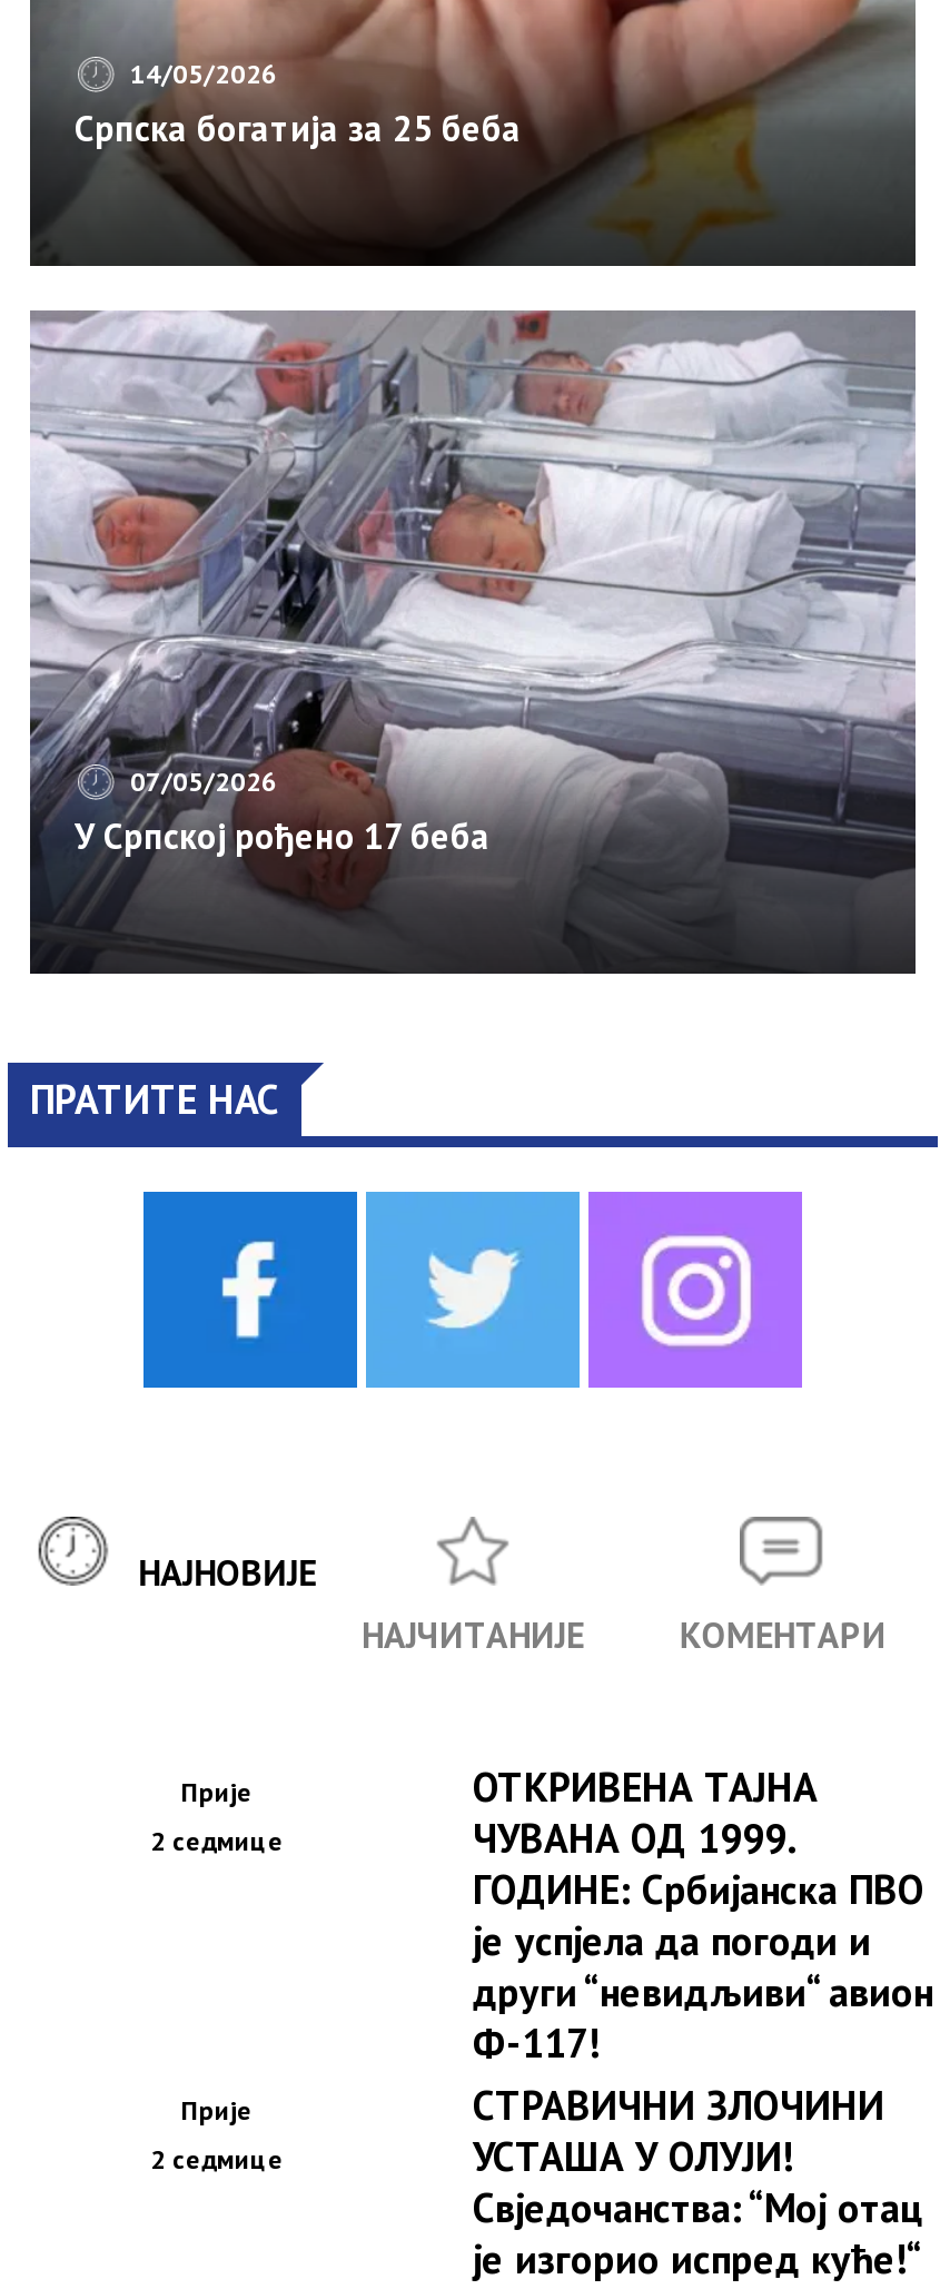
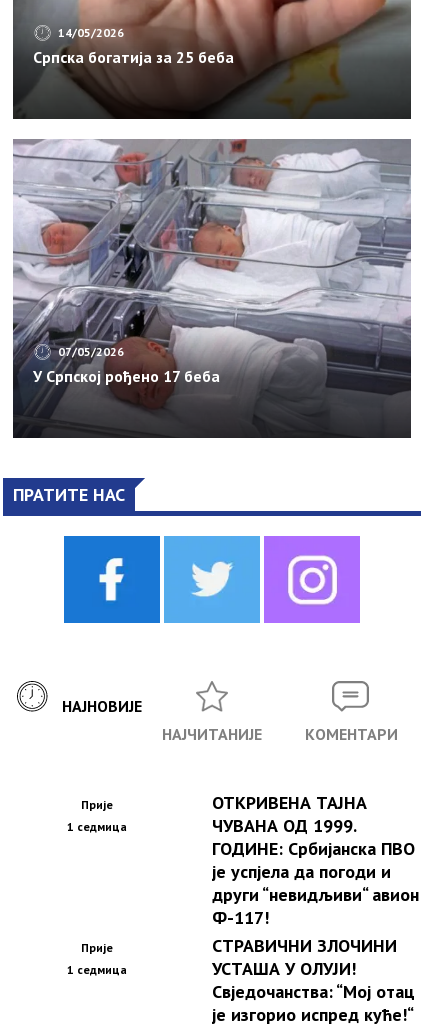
[150,1823,284,1857] 2 седмице -> [67,819,127,834] 1 седмица
[150,2142,284,2175] 2 седмице -> [67,962,127,977] 1 седмица

